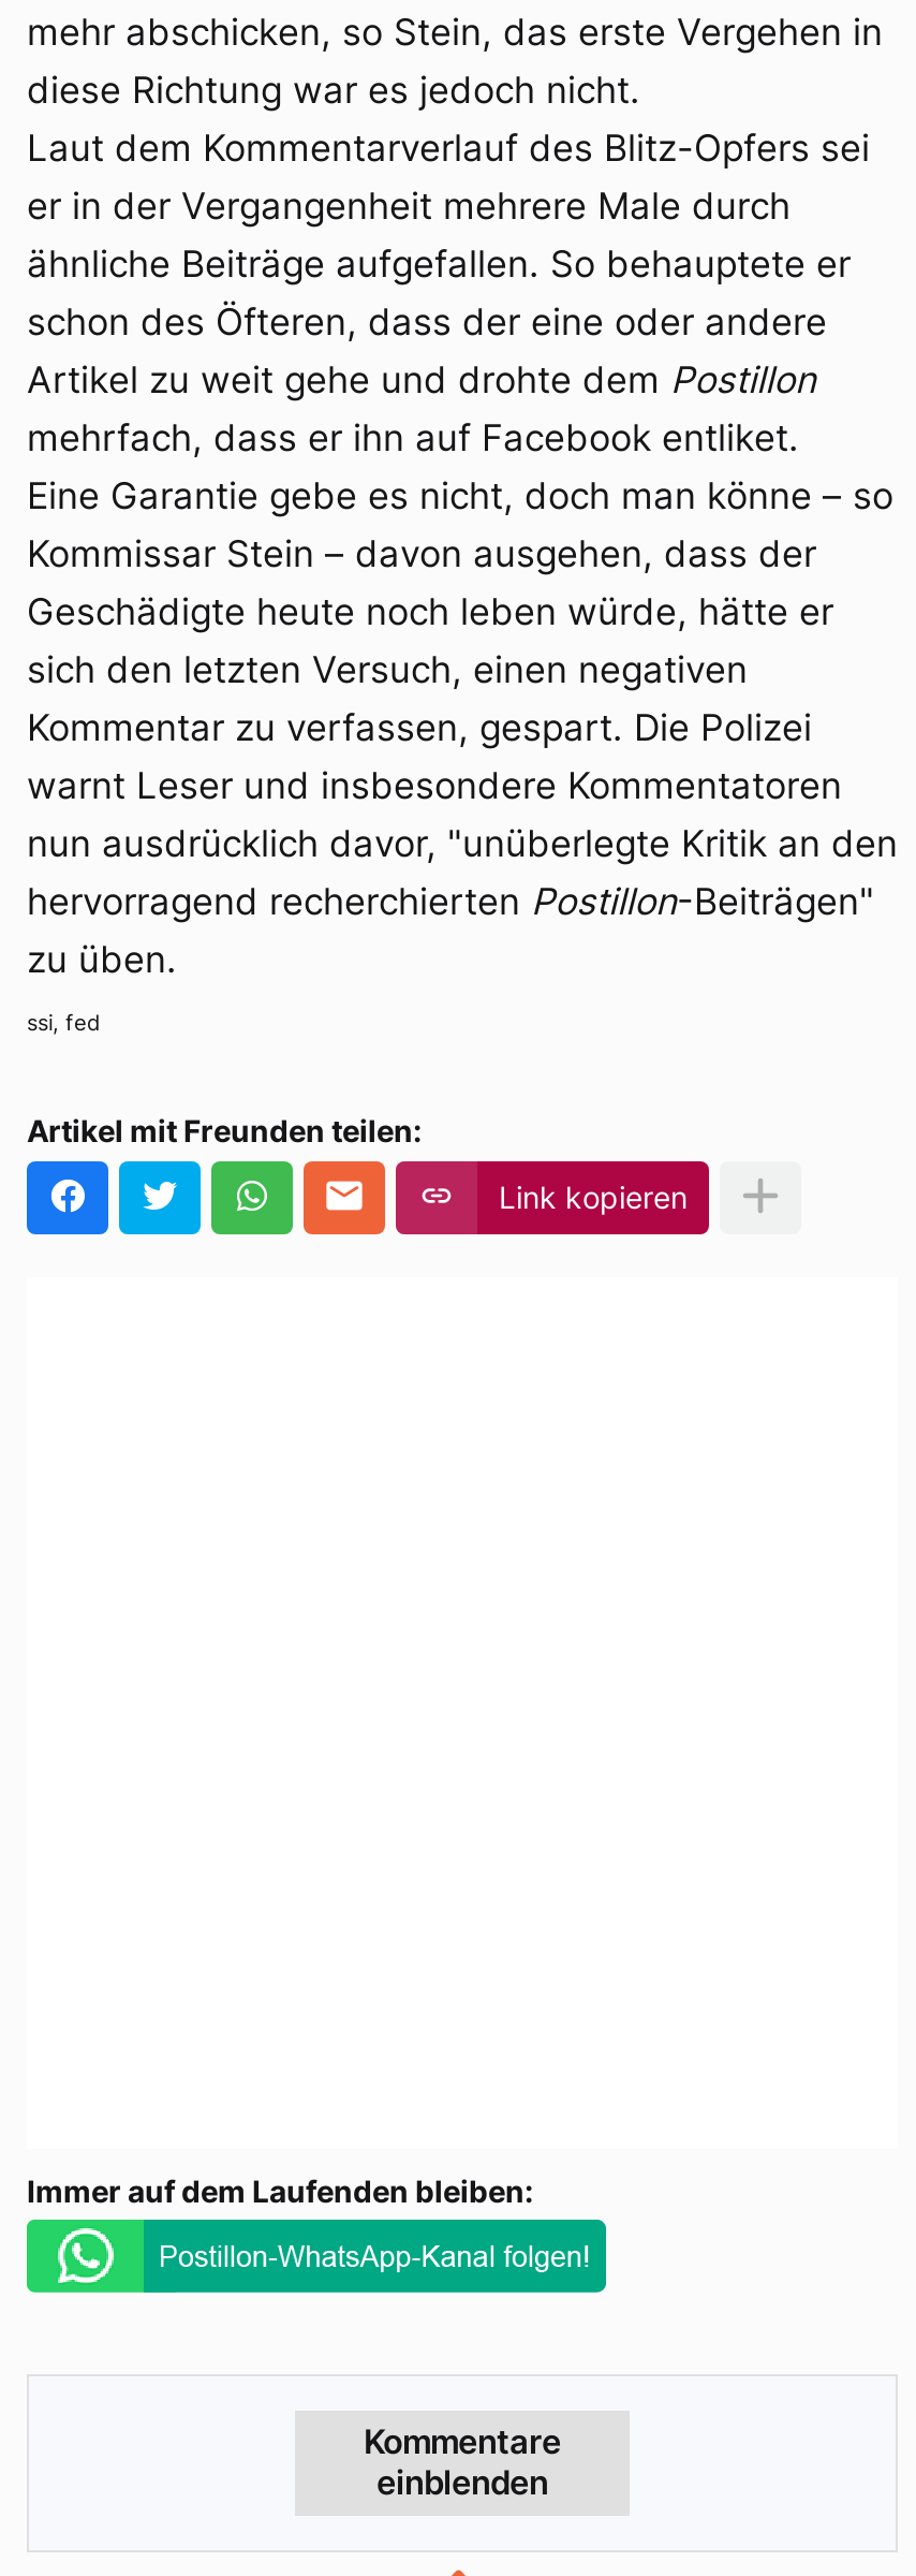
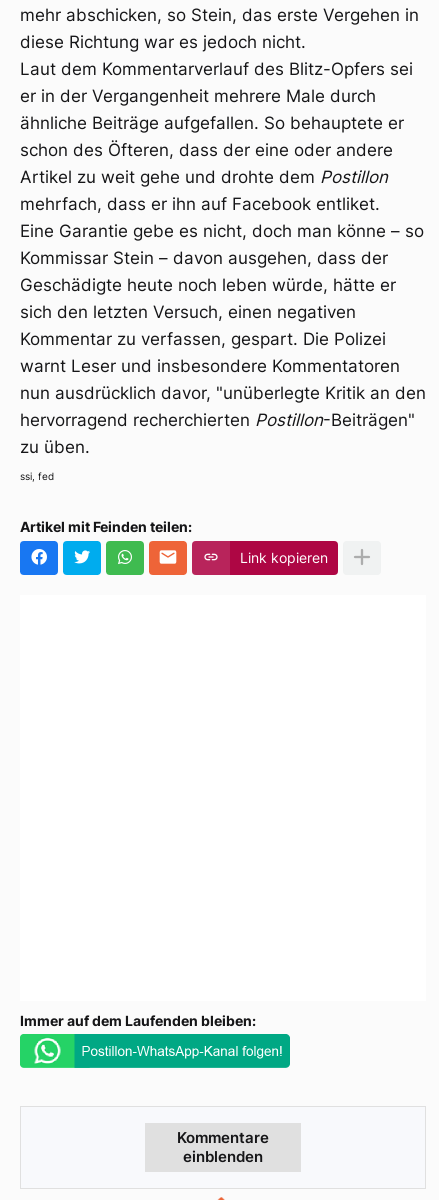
[27,1112,422,1148] Artikel mit Freunden teilen: -> [20,518,192,535] Artikel mit Feinden teilen:

